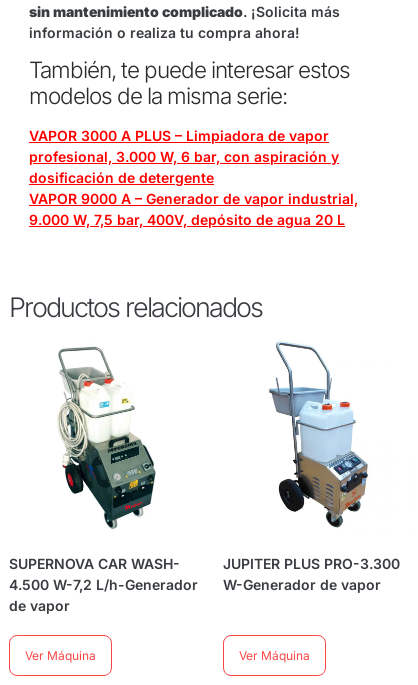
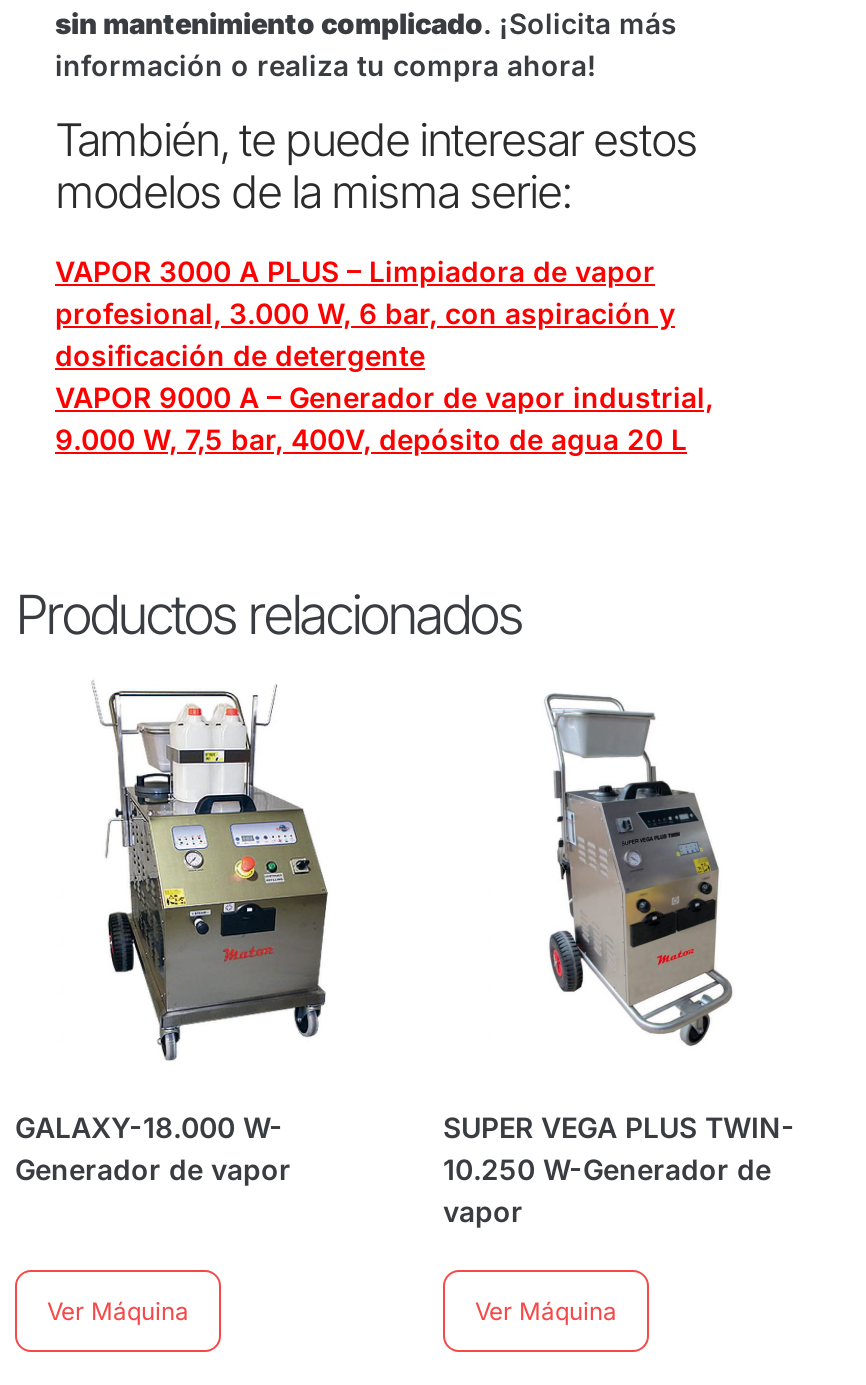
[9,345,198,614] [image] | SUPERNOVA CAR WASH- | 4.500 W-7,2 L/h-Generador | de vapor -> [15,684,329,1187] [image] | GALAXY-18.000 W- | Generador de vapor
[223,341,400,593] [image] | JUPITER PLUS PRO-3.300 | W-Generador de vapor -> [443,684,795,1229] [image] | SUPER VEGA PLUS TWIN- | 10.250 W-Generador de | vapor

